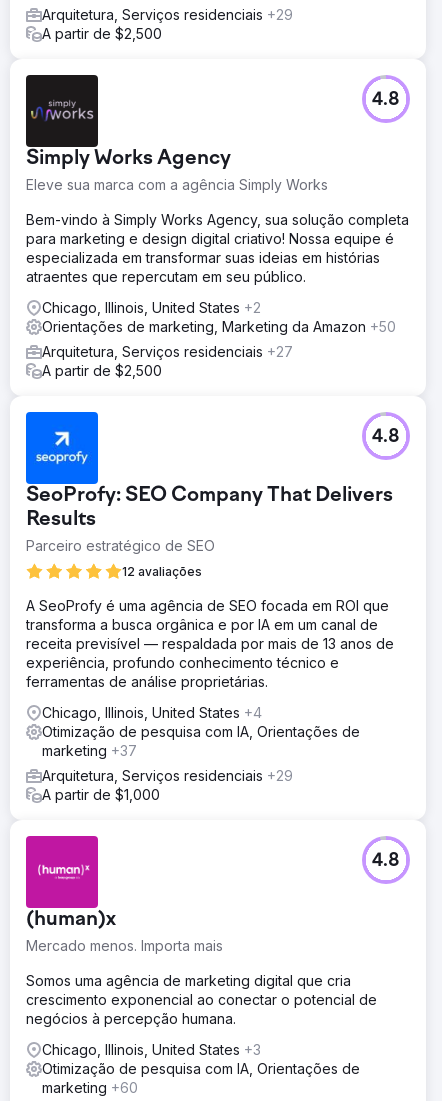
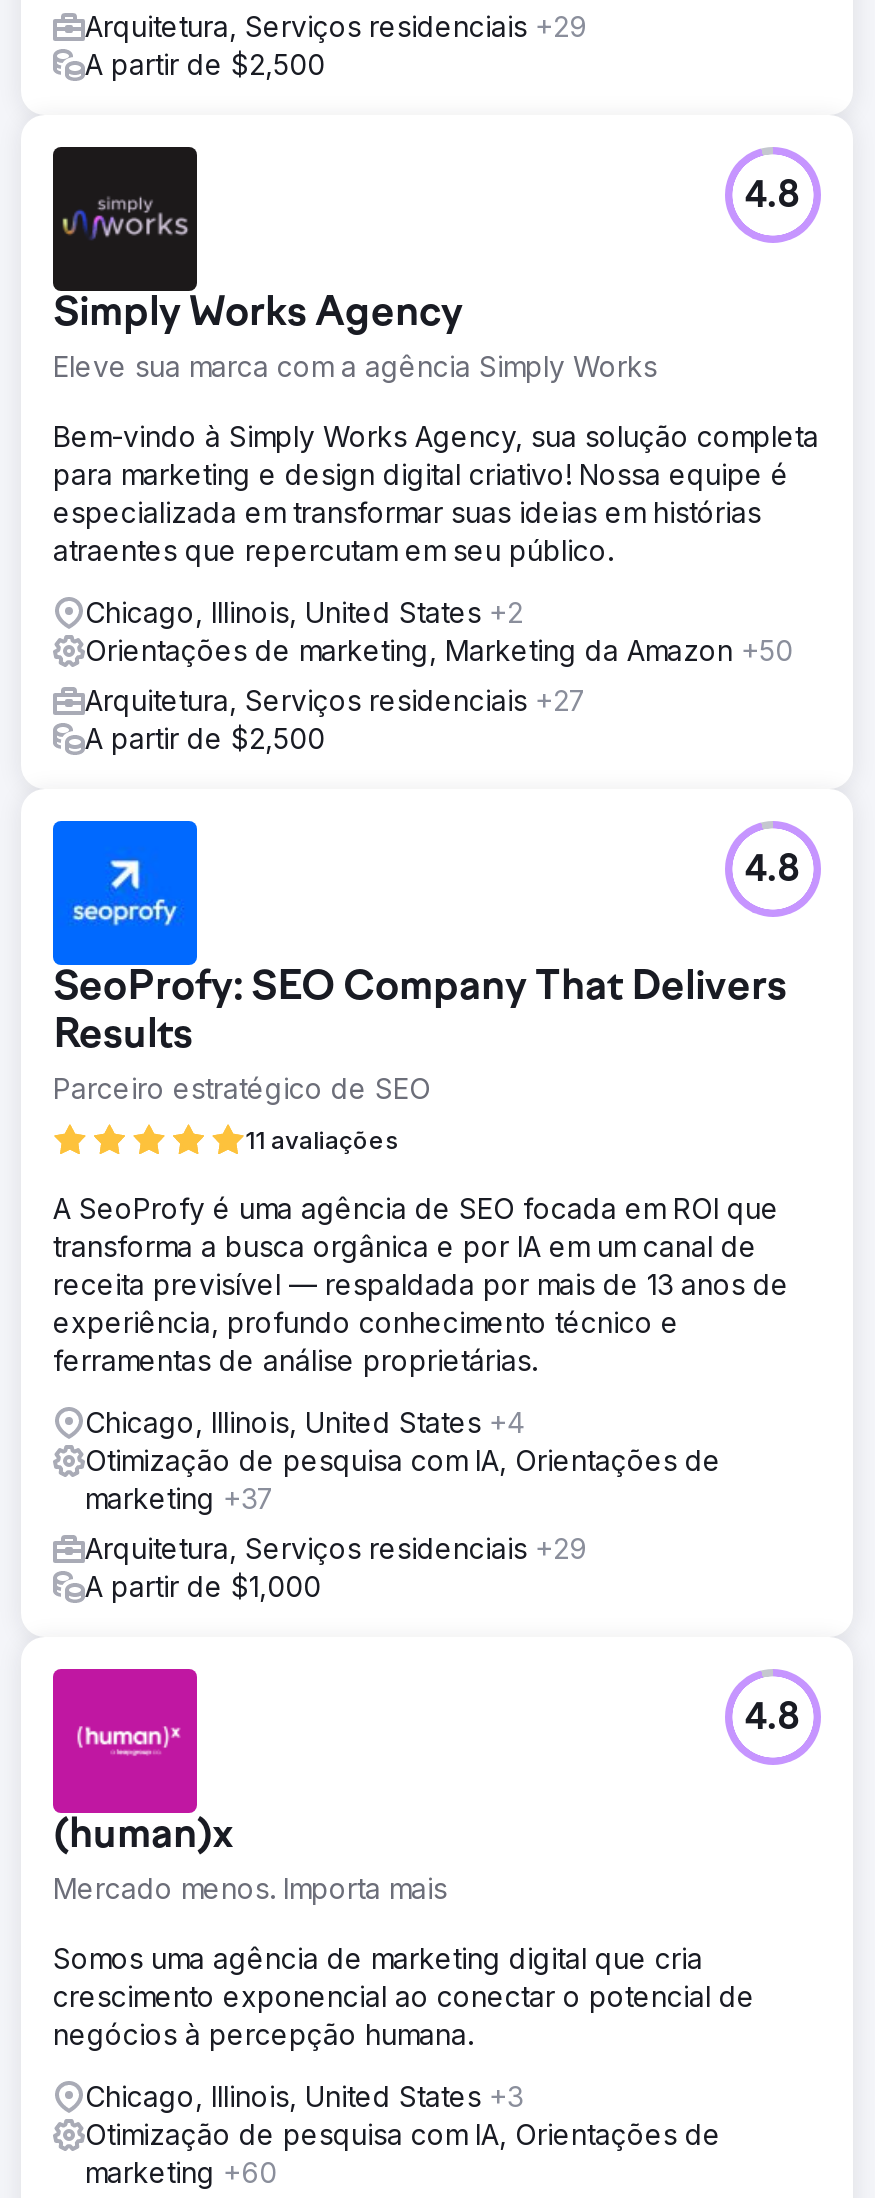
[122,564,202,579] 12 avaliações -> [245,1125,399,1155] 11 avaliações

